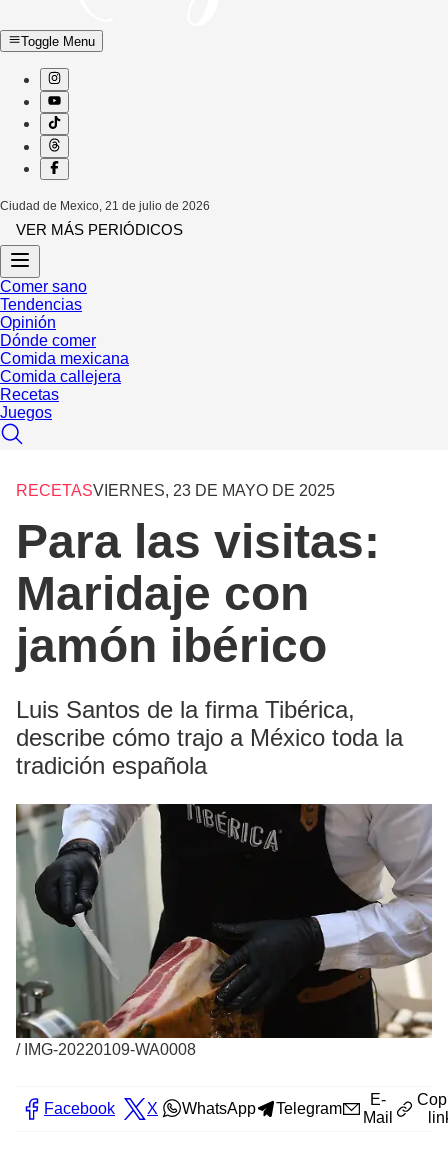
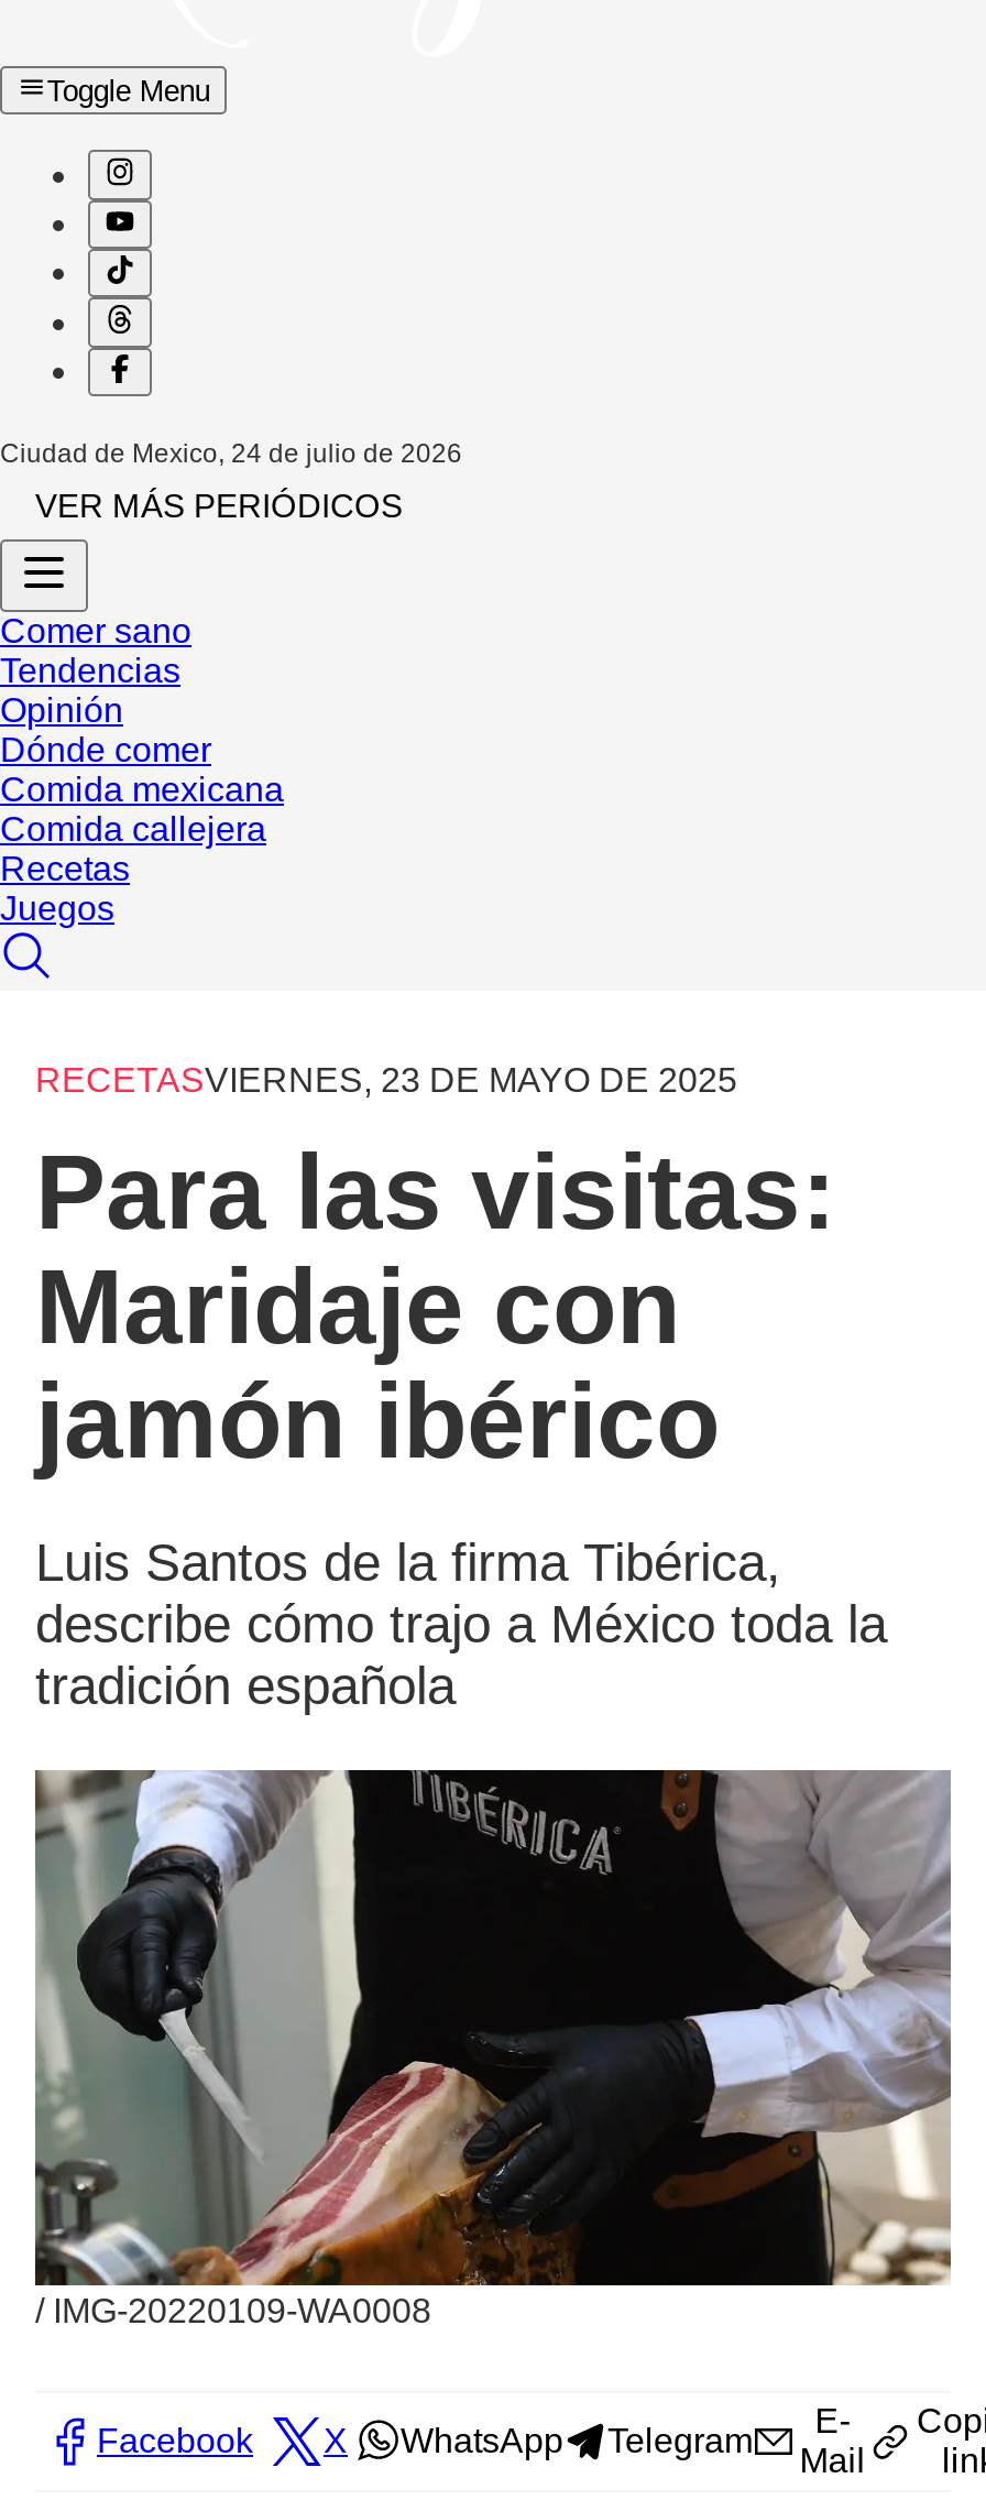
[0,199,210,213] Ciudad de Mexico, 21 de julio de 2026 -> [0,438,462,469] Ciudad de Mexico, 24 de julio de 2026

